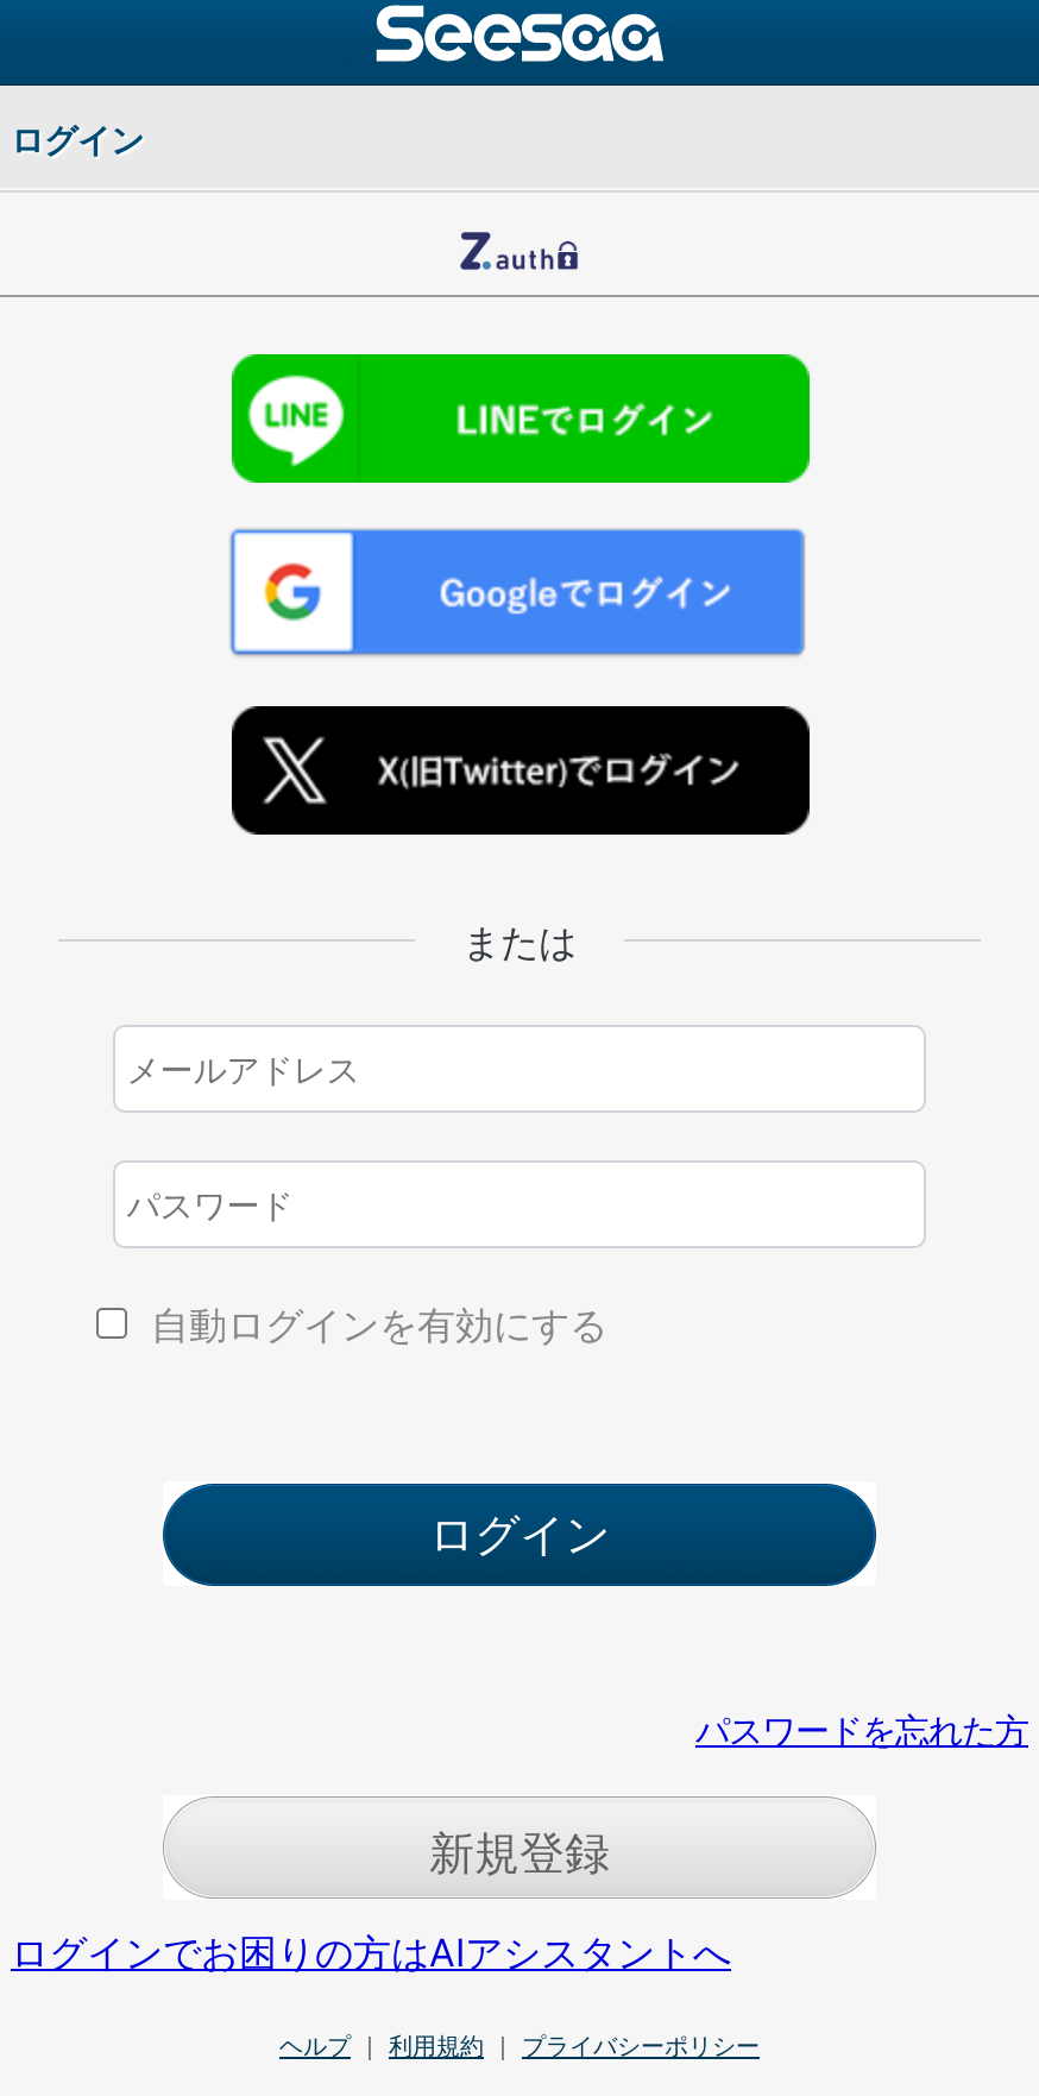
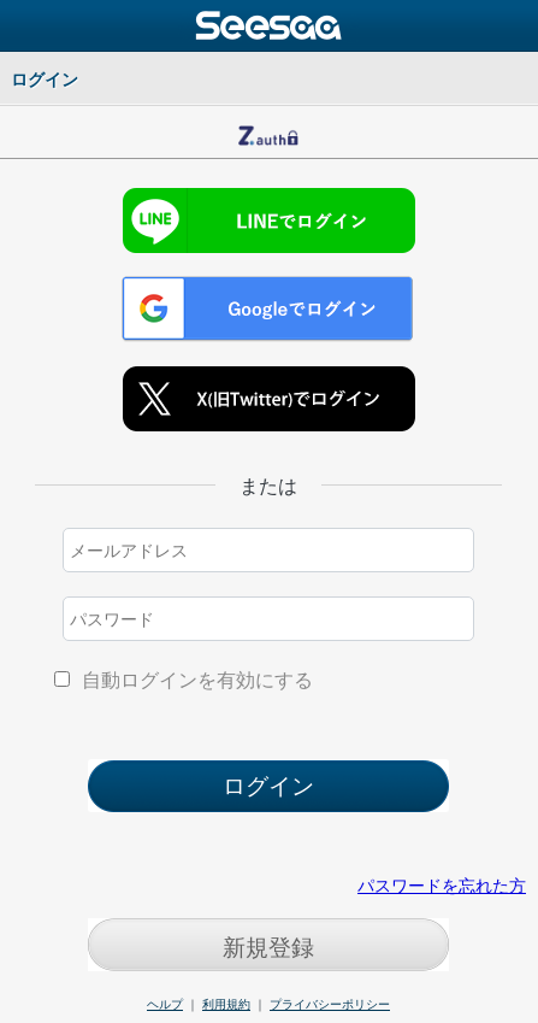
[11,1929,731,1976] ログインでお困りの方はAIアシスタントへ -> none

